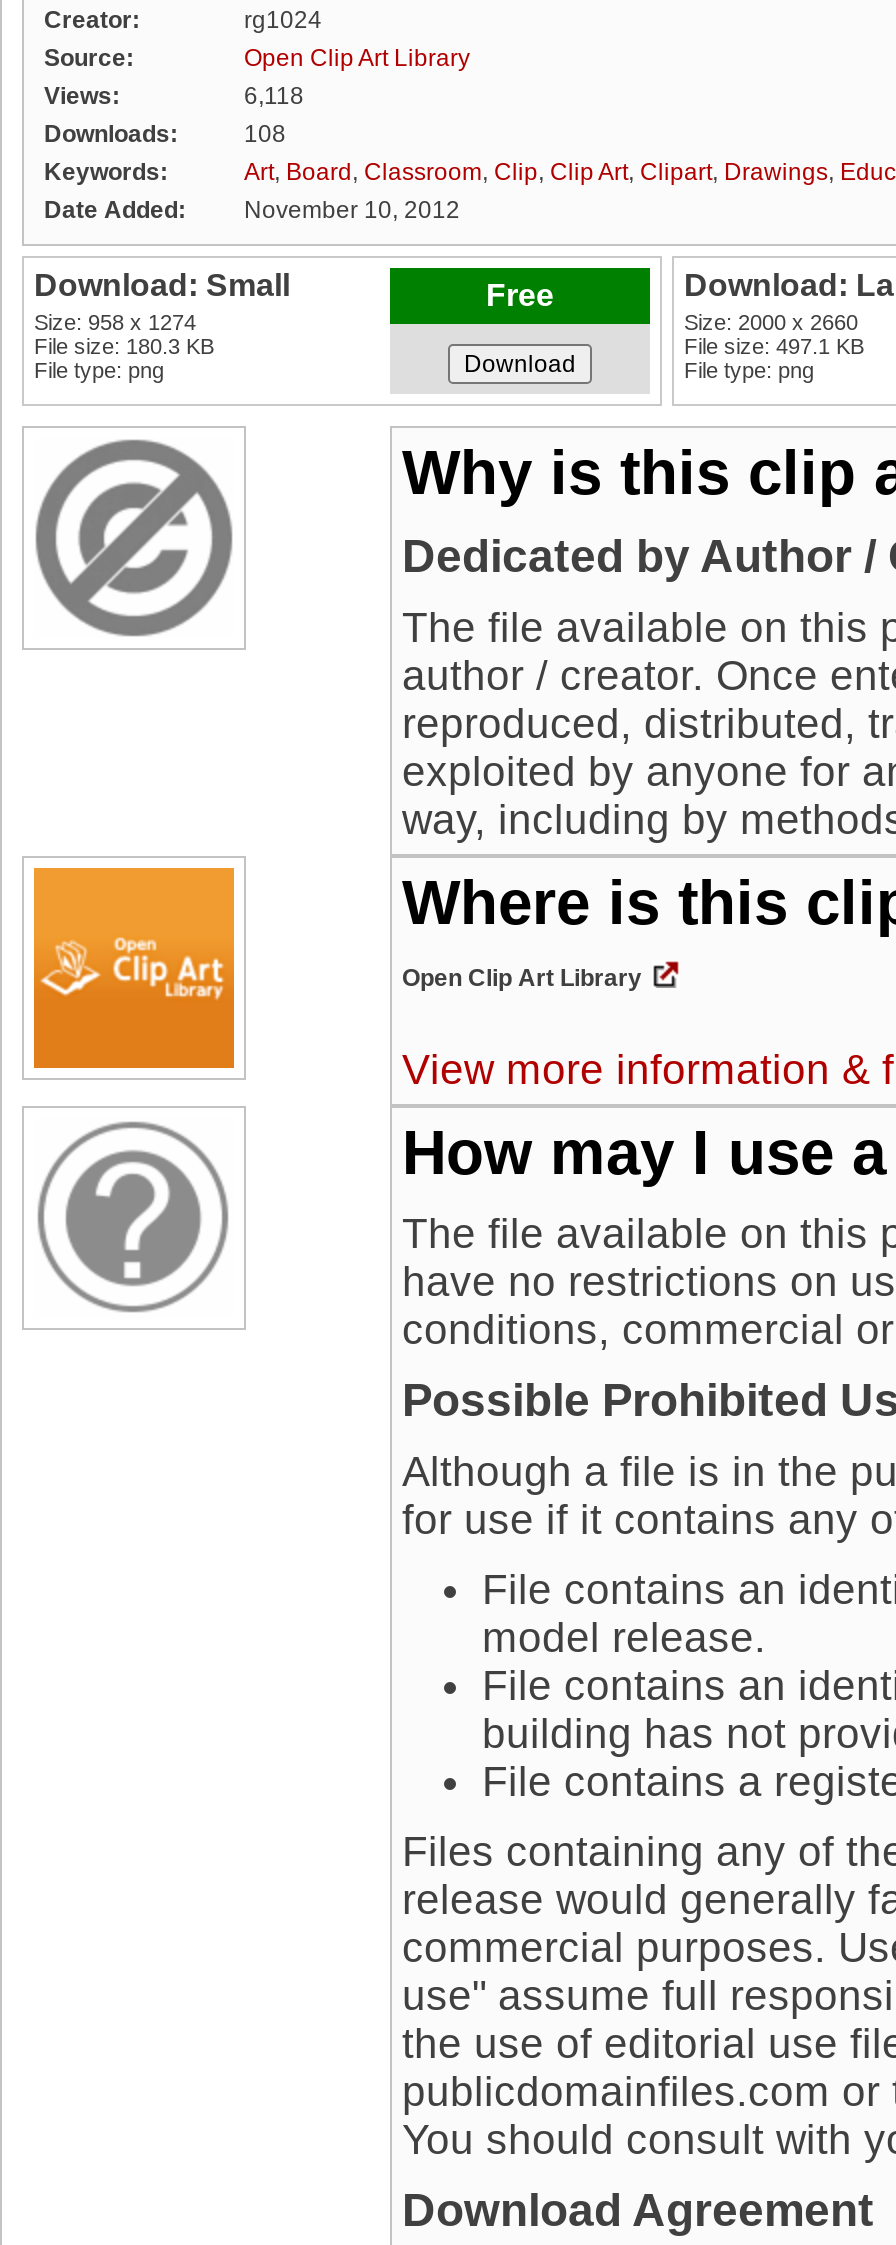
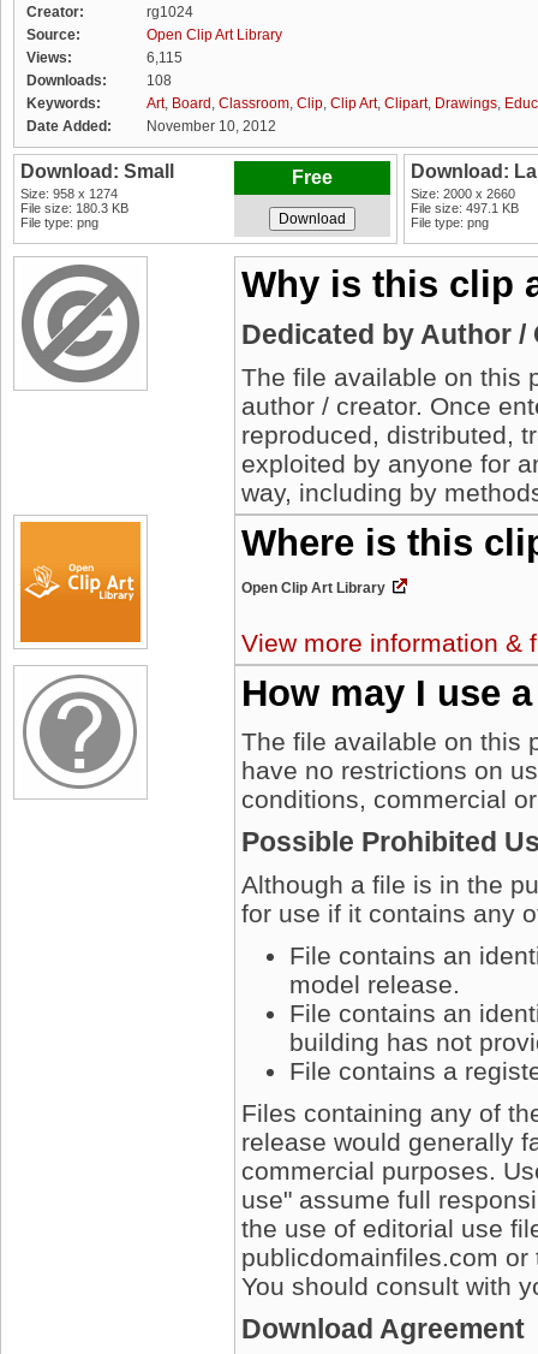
[244,82,304,110] 6,118 -> [147,49,183,66] 6,115

